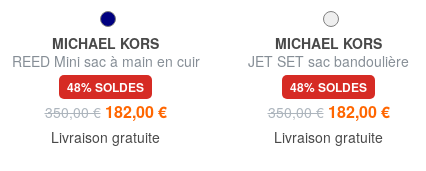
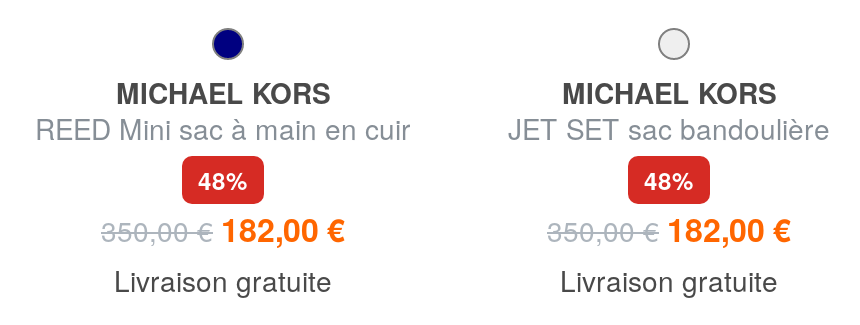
[67,77,144,95] 48% SOLDES -> [198,161,248,197] 48%
[290,77,367,95] 48% SOLDES -> [644,161,694,197] 48%

